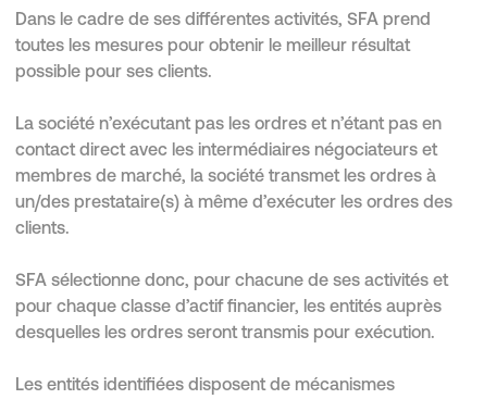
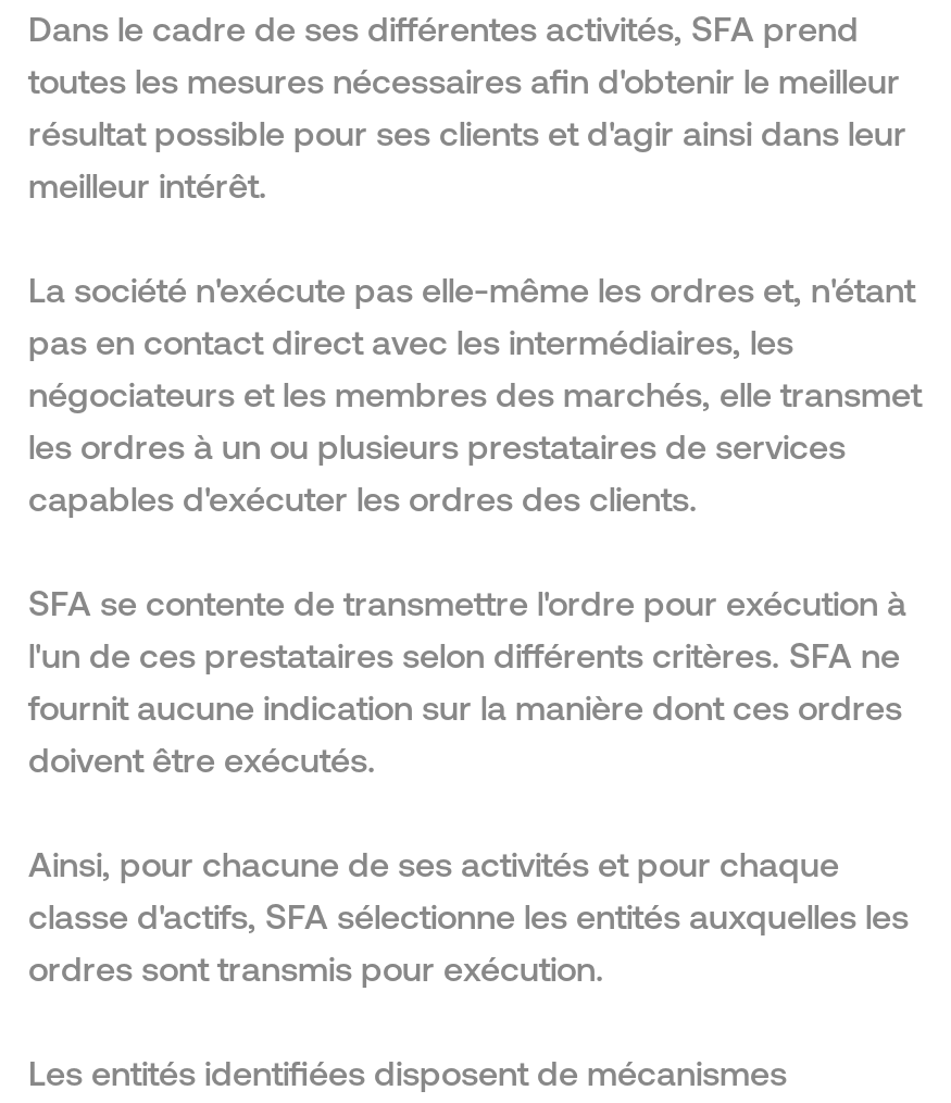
[15,38,452,342] toutes les mesures pour obtenir le meilleur résultat | possible pour ses clients. | La société n’exécutant pas les ordres et n’étant pas en | contact direct avec les intermédiaires négociateurs et | membres de marché, la société transmet les ordres à | un/des prestataire(s) à même d’exécuter les ordres des | clients. | SFA sélectionne donc, pour chacune de ses activités et | pour chaque classe d’actif financier, les entités auprès | desquelles les ordres seront transmis pour exécution. -> [28,67,922,990] toutes les mesures nécessaires afin d'obtenir le meilleur | résultat possible pour ses clients et d'agir ainsi dans leur | meilleur intérêt. | La société n'exécute pas elle-même les ordres et, n'étant | pas en contact direct avec les intermédiaires, les | négociateurs et les membres des marchés, elle transmet | les ordres à un ou plusieurs prestataires de services | capables d'exécuter les ordres des clients. | SFA se contente de transmettre l'ordre pour exécution à | l'un de ces prestataires selon différents critères. SFA ne | fournit aucune indication sur la manière dont ces ordres | doivent être exécutés. | Ainsi, pour chacune de ses activités et pour chaque | classe d'actifs, SFA sélectionne les entités auxquelles les | ordres sont transmis pour exécution.

